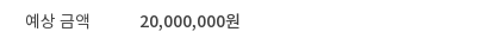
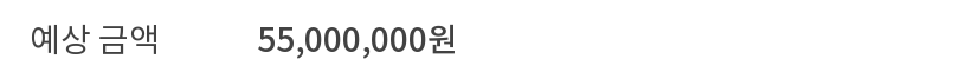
[139,11,241,32] 20,000,000원 -> [257,19,458,61] 55,000,000원

